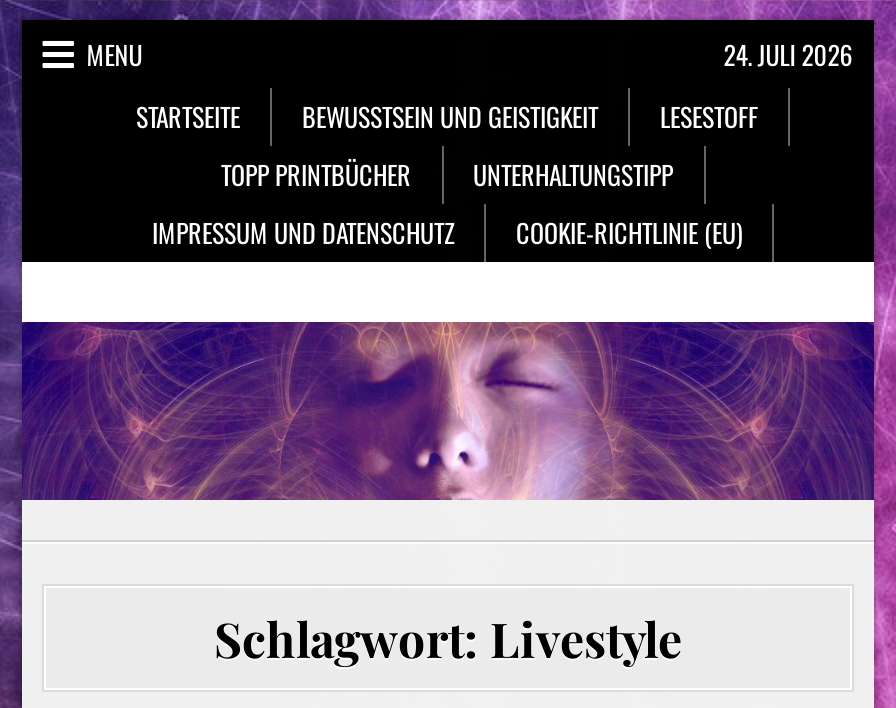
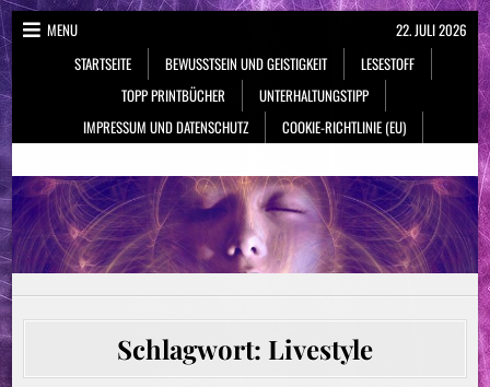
[724,34,854,74] 24. JULI 2026 -> [396,19,467,40] 22. JULI 2026

